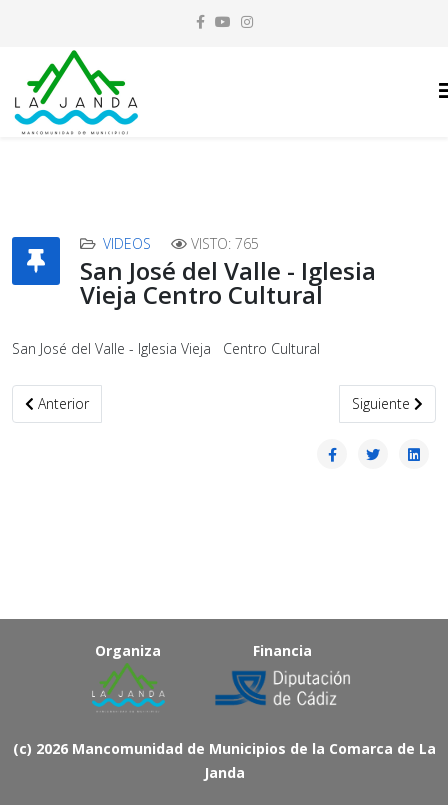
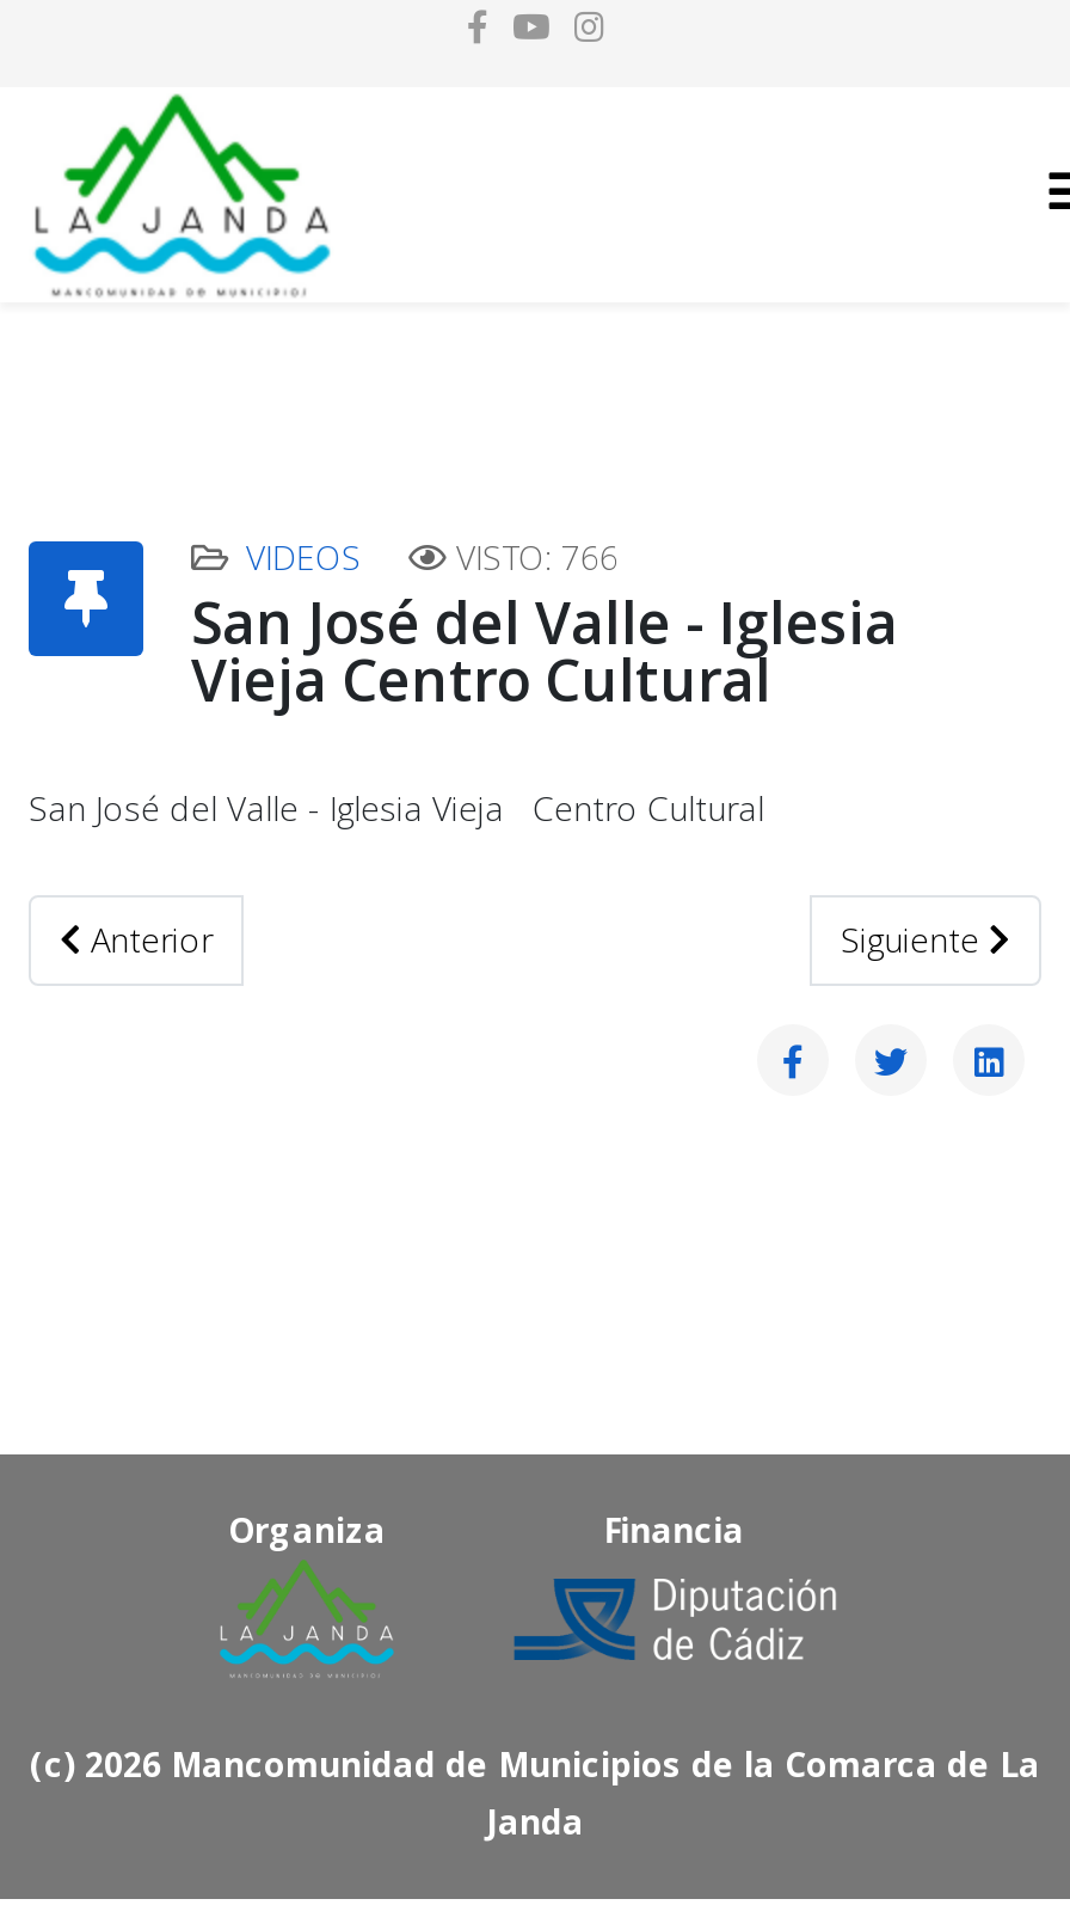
[191,234,259,253] VISTO: 765 -> [456,534,619,580] VISTO: 766

